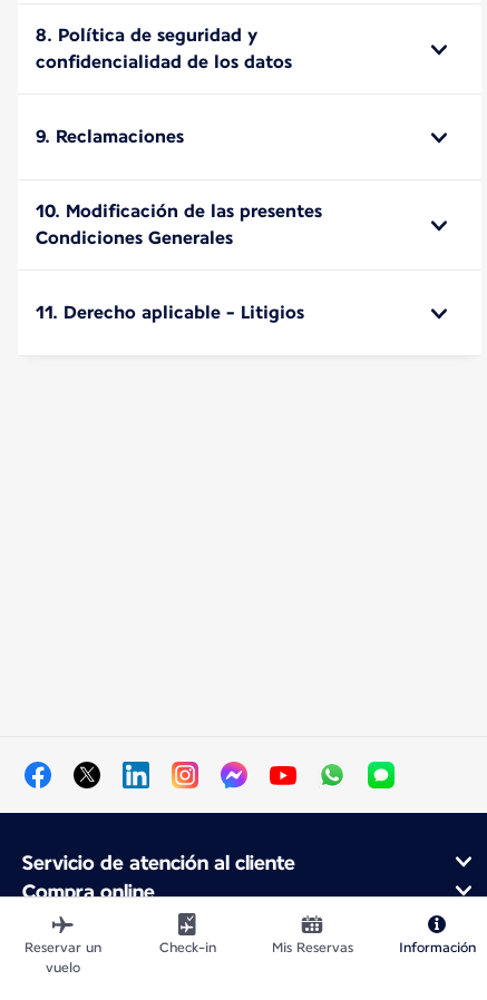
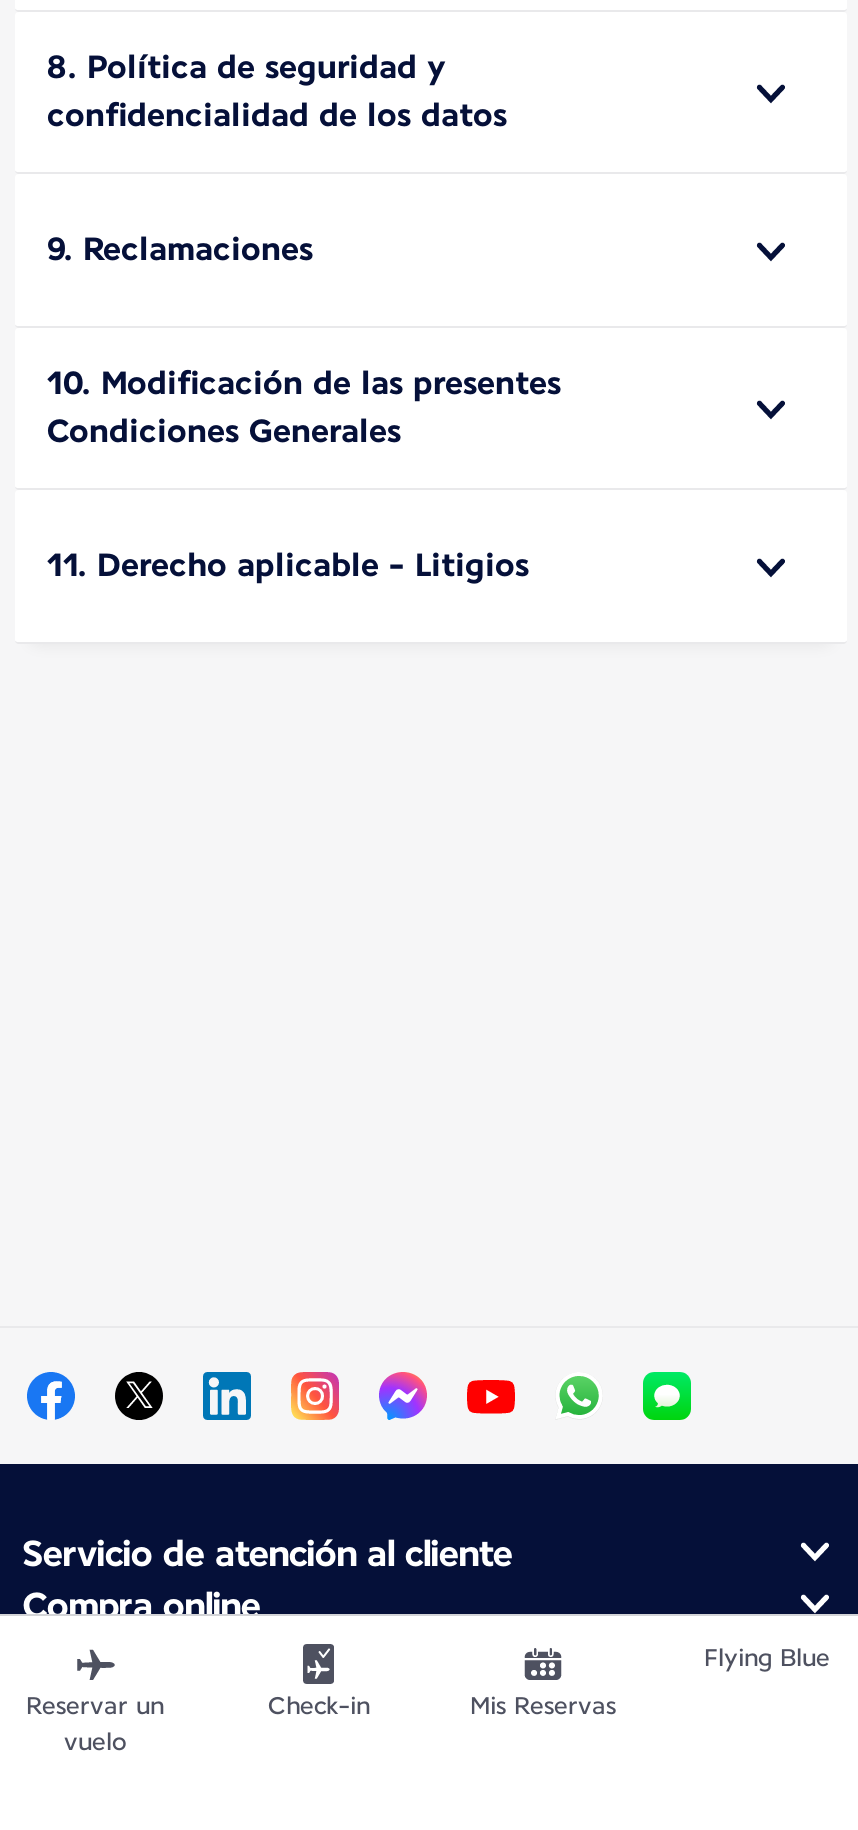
[398,940,475,955] Información -> [704,1644,830,1672] Flying Blue

